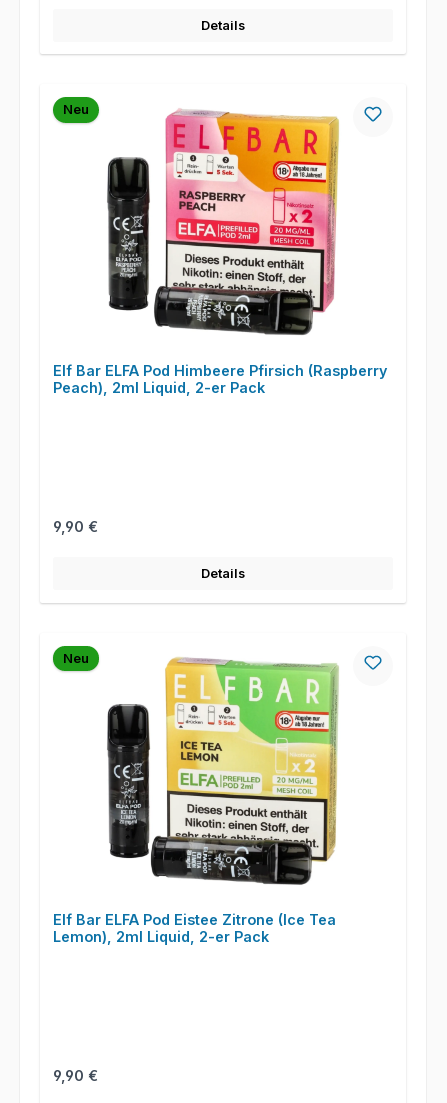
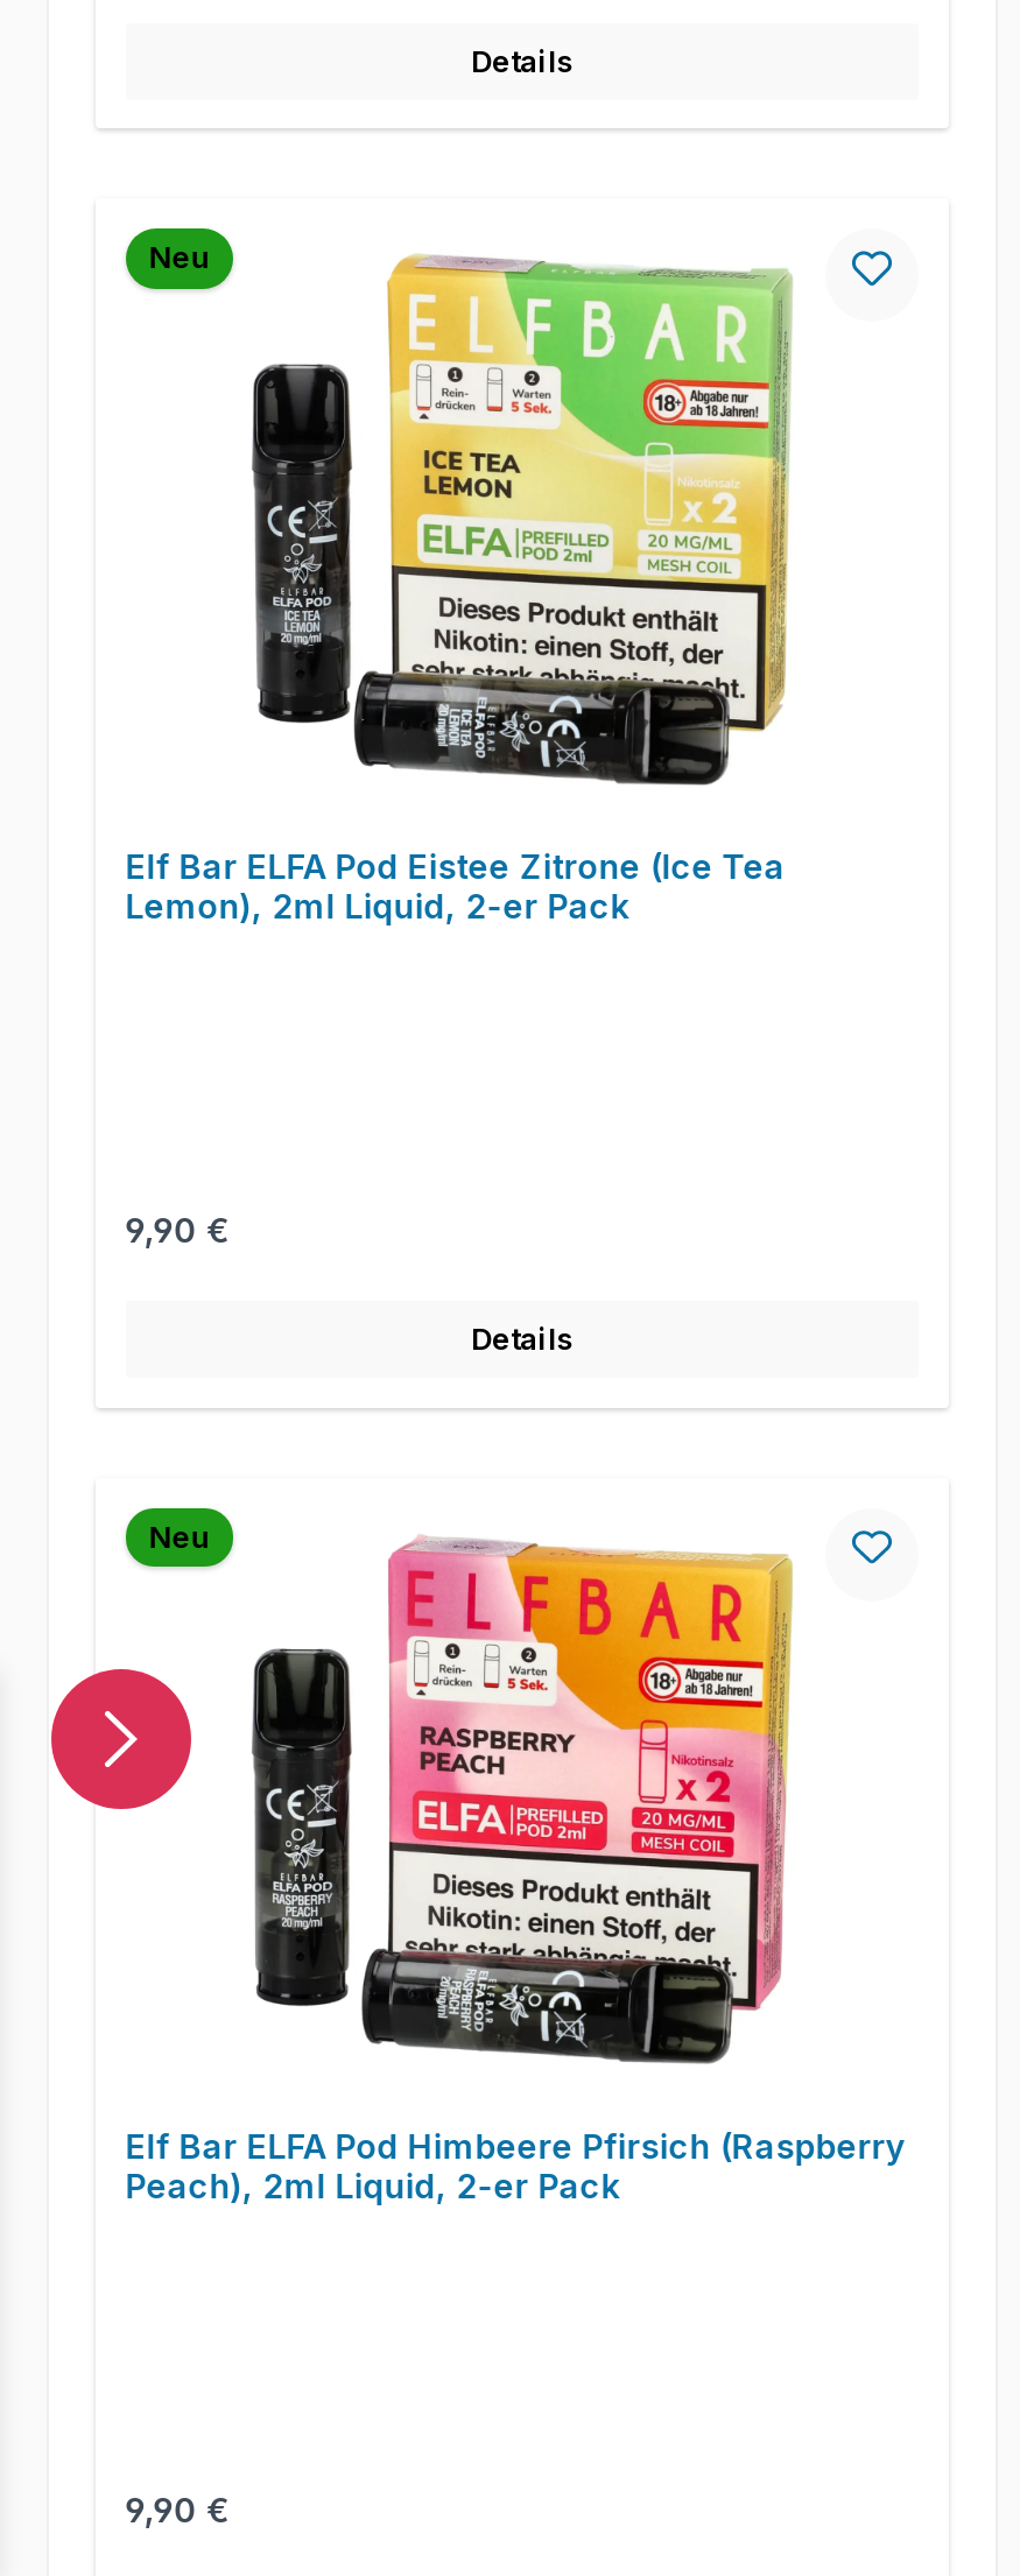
moved [53,109,387,396] -> [125,1536,904,2205]: [image] | Elf Bar ELFA Pod Himbeere Pfirsich (Raspberry | Peach), 2ml Liquid, 2-er Pack
moved [53,657,338,945] -> [125,254,790,926]: [image] | Elf Bar ELFA Pod Eistee Zitrone (Ice Tea | Lemon), 2ml Liquid, 2-er Pack
none -> [49,1667,194,1811] [image]

